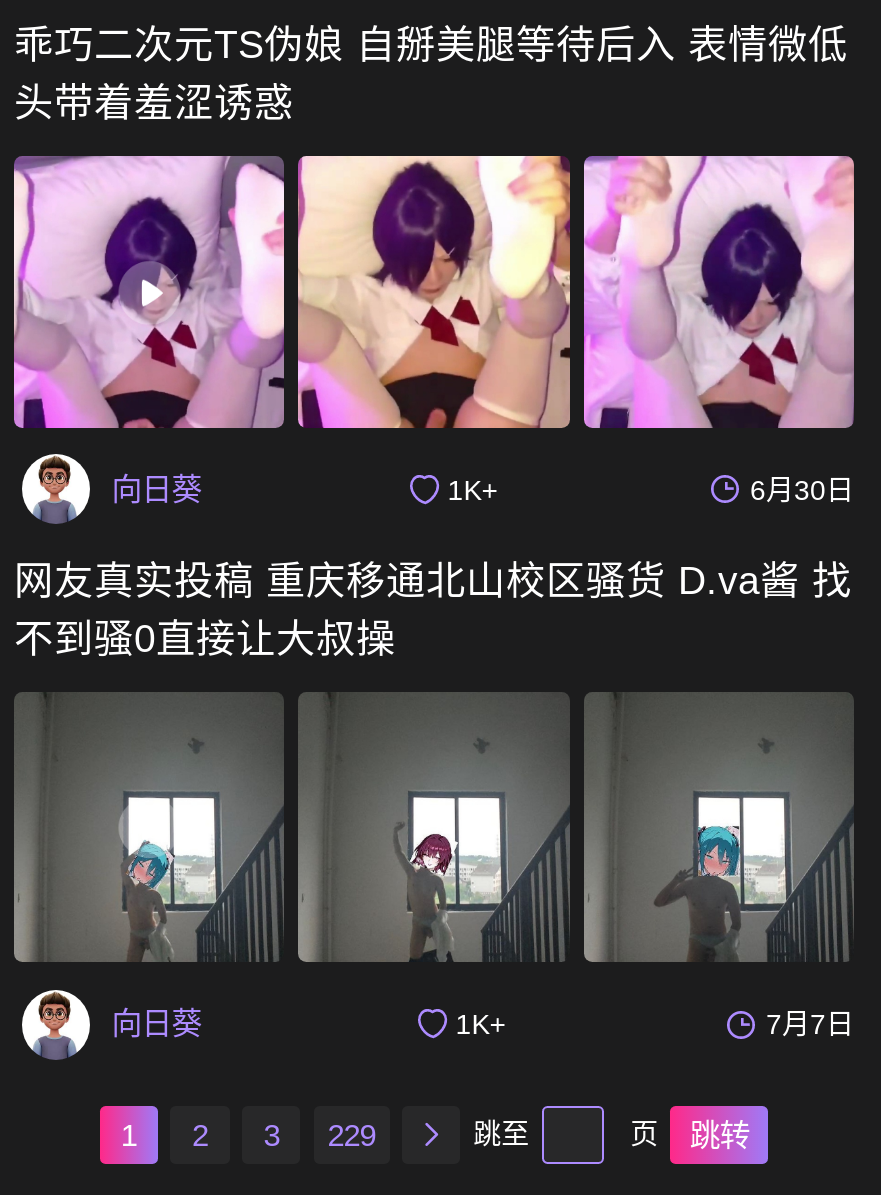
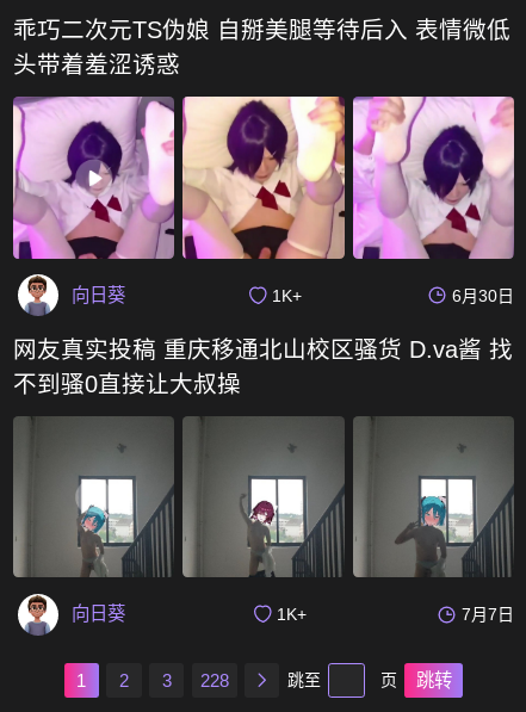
[121,1118,375,1152] 1 2 3 229 -> [77,670,229,691] 1 2 3 228

